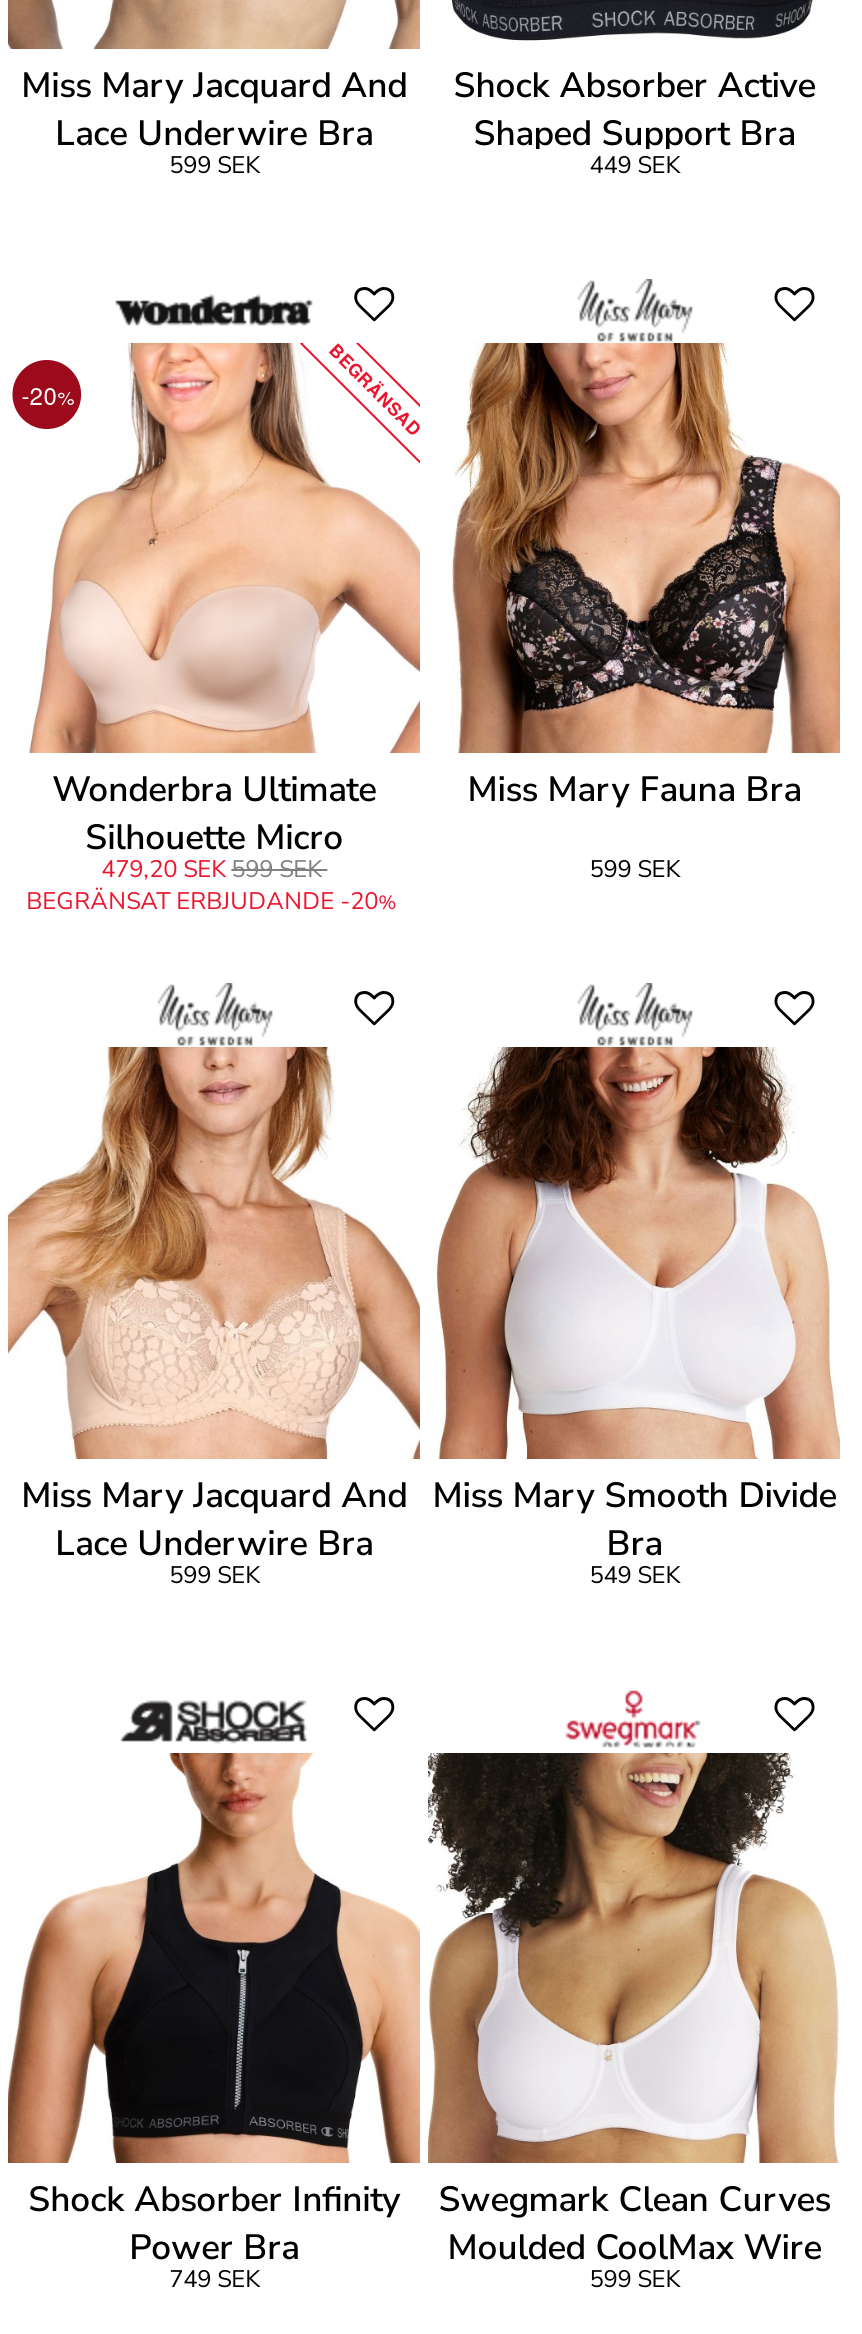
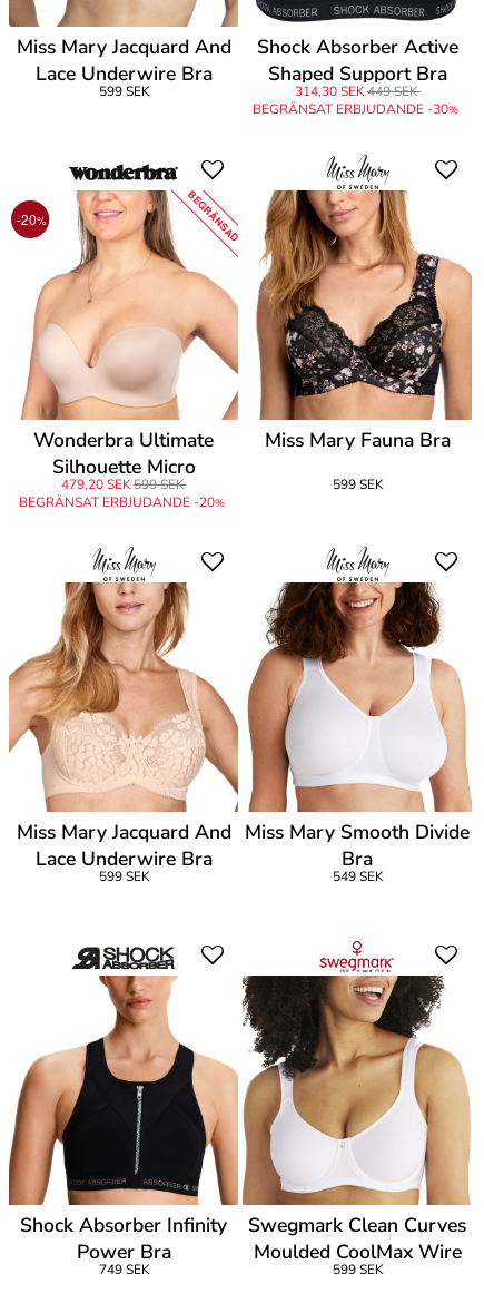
[590,148,680,180] 449 SEK -> [253,83,459,118] 314,30 SEK 449 SEK | BEGRÄNSAT ERBJUDANDE -30%

